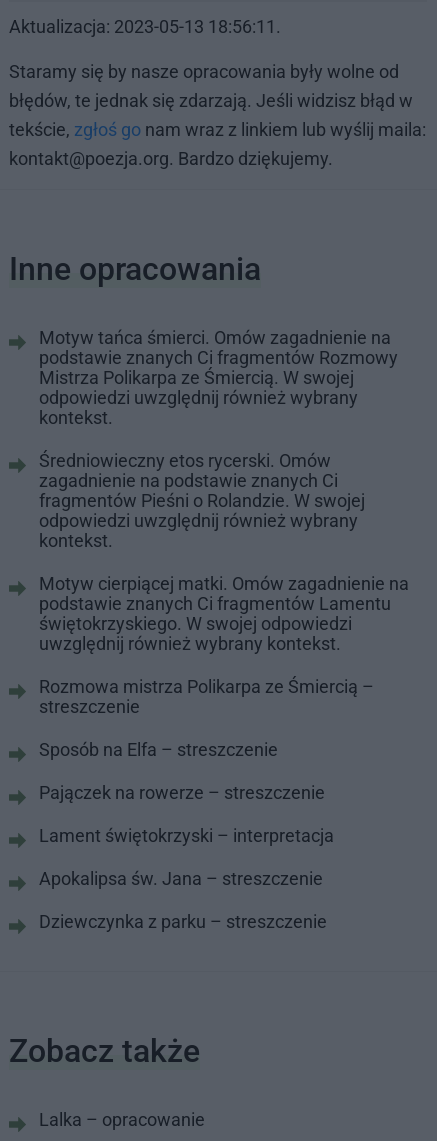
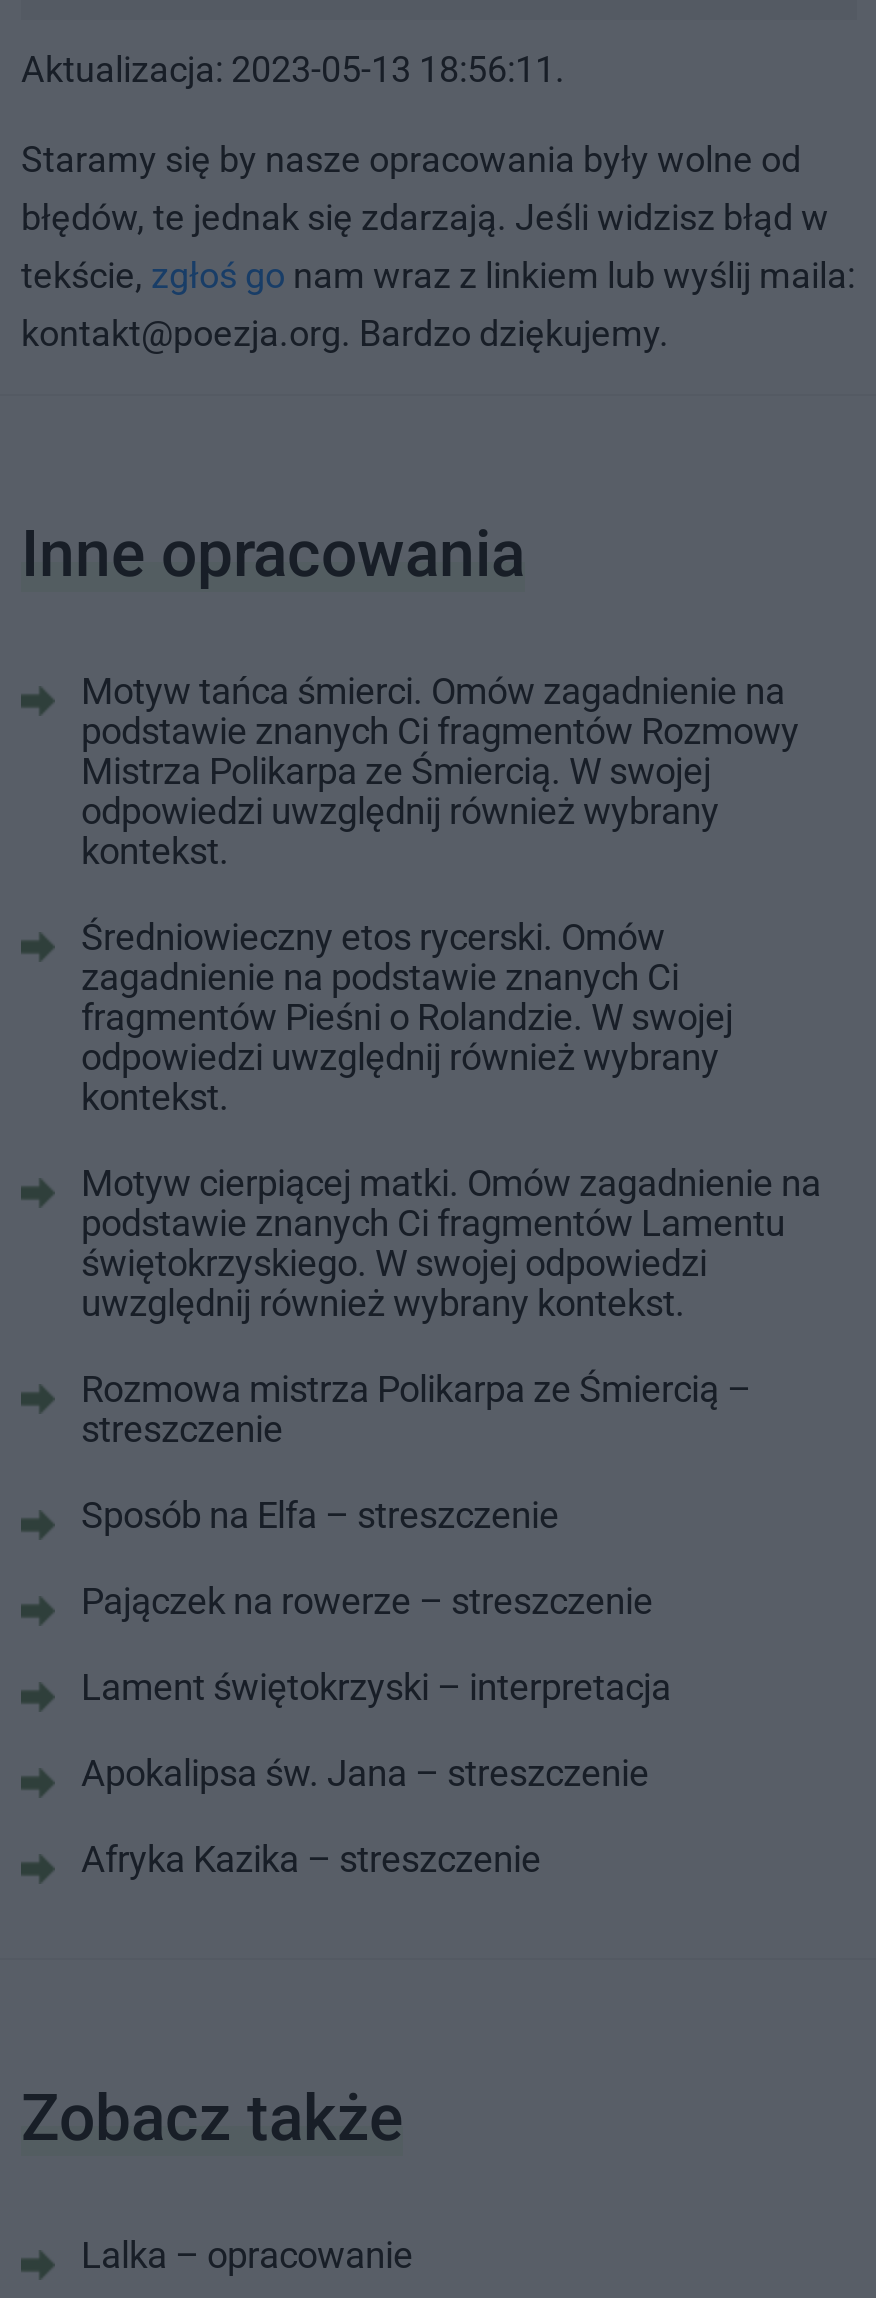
[39,911,327,932] Dziewczynka z parku – streszczenie -> [81,1838,541,1880] Afryka Kazika – streszczenie

